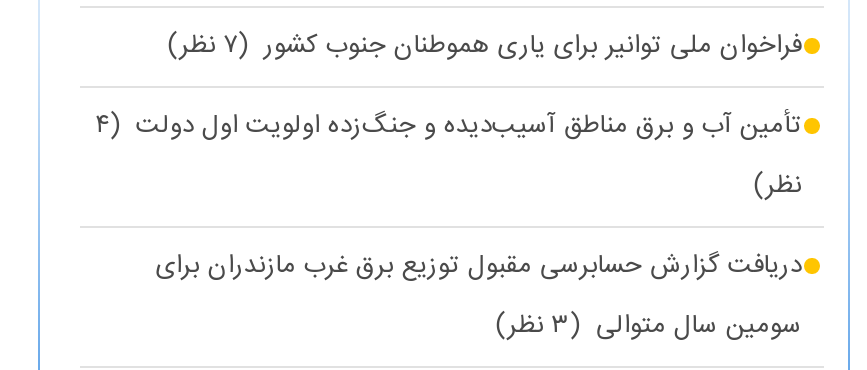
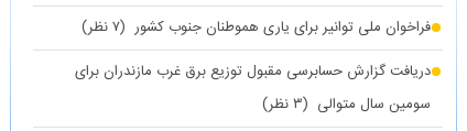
[96,103,802,207] تأمین آب و برق مناطق آسیب‌دیده و جنگ‌زده اولویت اول دولت (۴ | نظر) -> none

